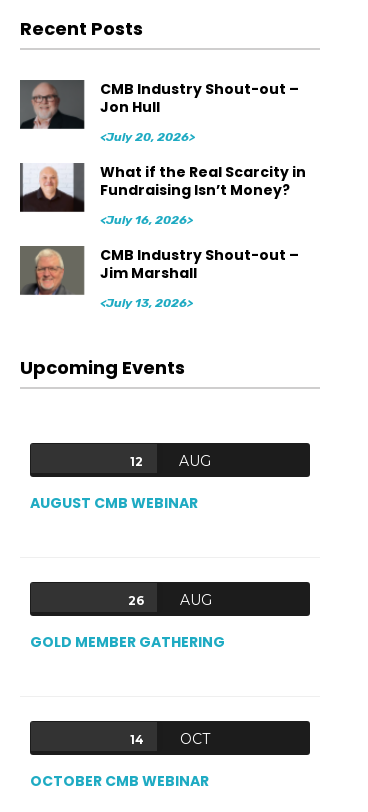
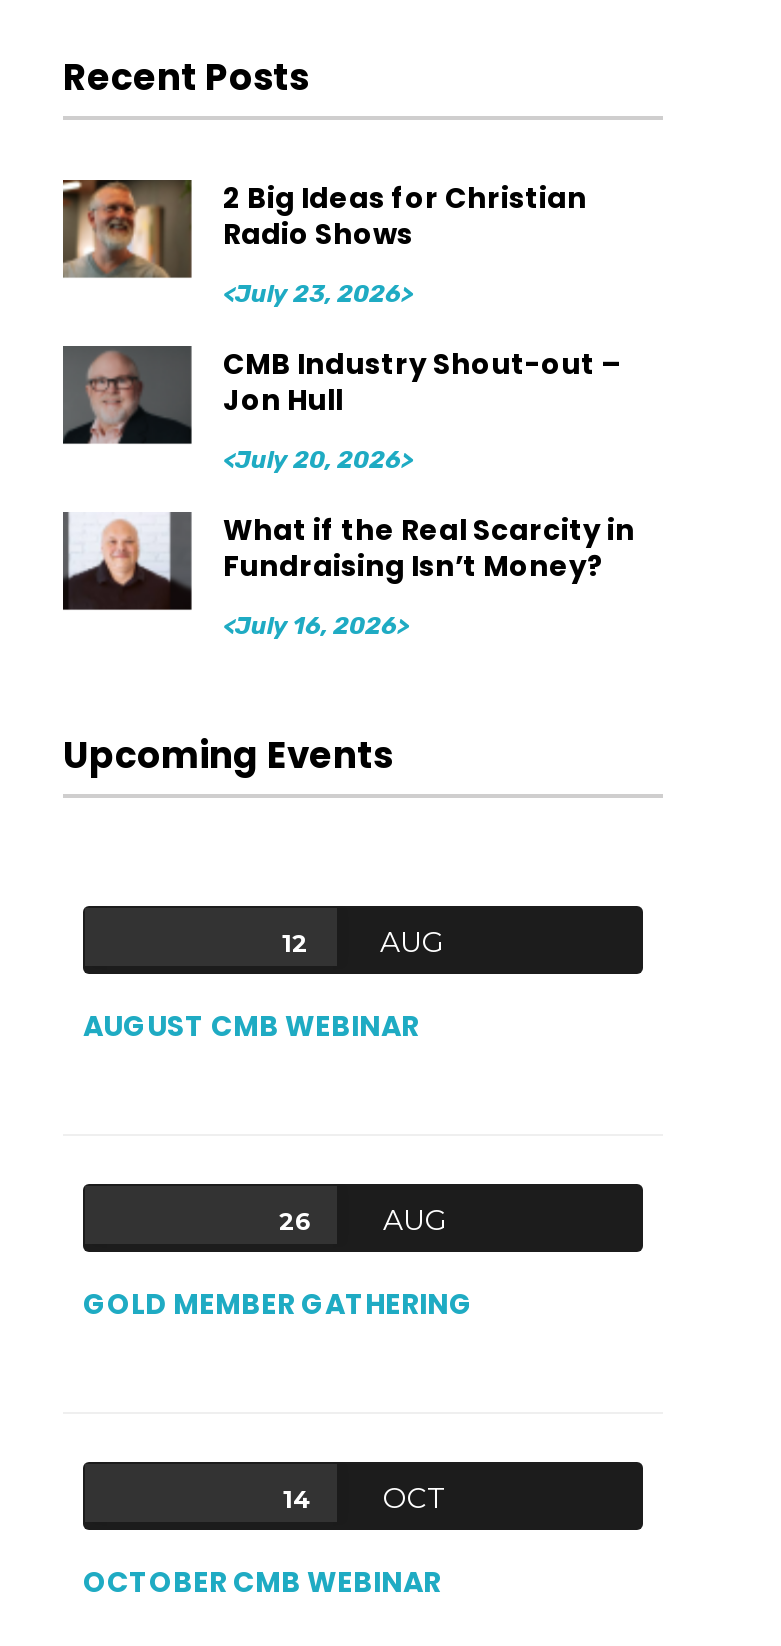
none -> [61,178,587,308] [image] | 2 Big Ideas for Christian | Radio Shows | <July 23, 2026>
moved [23,79,306,227] -> [69,344,635,640]: [image] | CMB Industry Shout-out – | Jon Hull | <July 20, 2026> | What if the Real Scarcity in | Fundraising Isn’t Money? | <July 16, 2026>
[19,245,299,310] [image] | CMB Industry Shout-out – | Jim Marshall | <July 13, 2026> -> none

